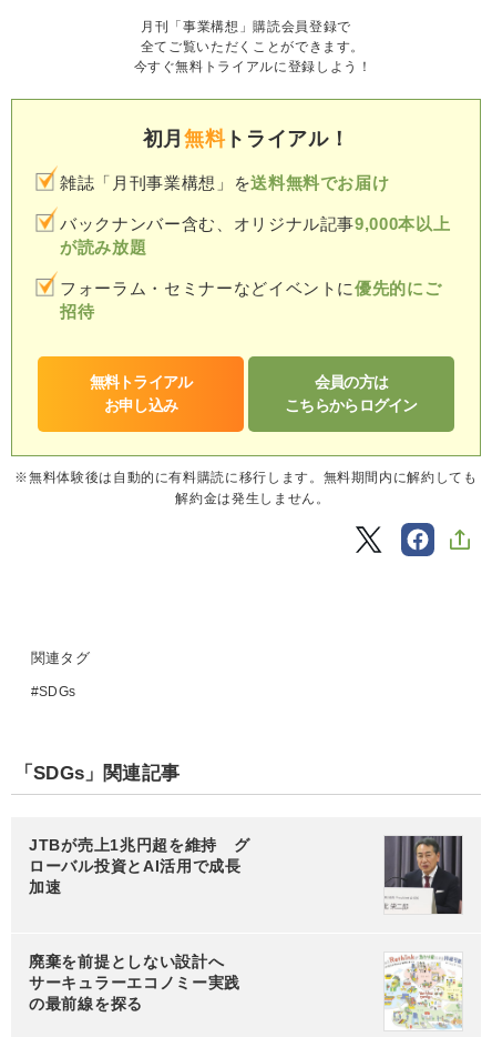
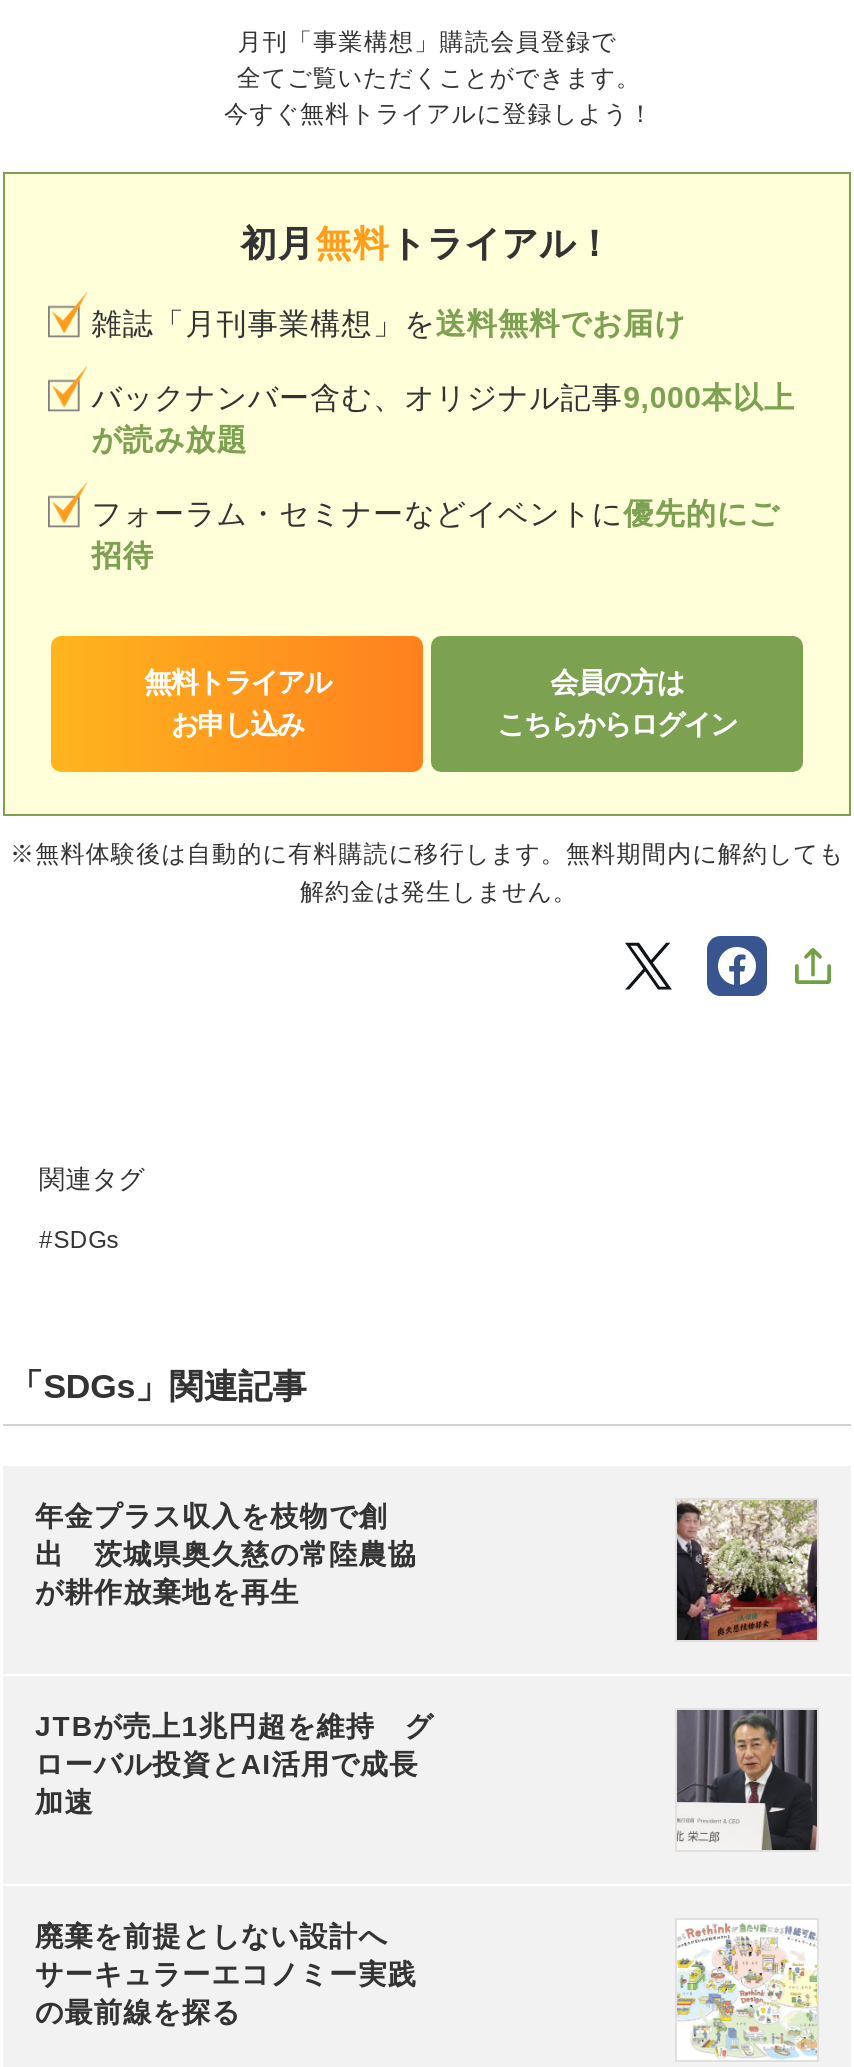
none -> [35,1501,417,1609] 年金プラス収入を枝物で創 | 出 茨城県奥久慈の常陸農協 | が耕作放棄地を再生
none -> [675,1498,819,1642] [image]

